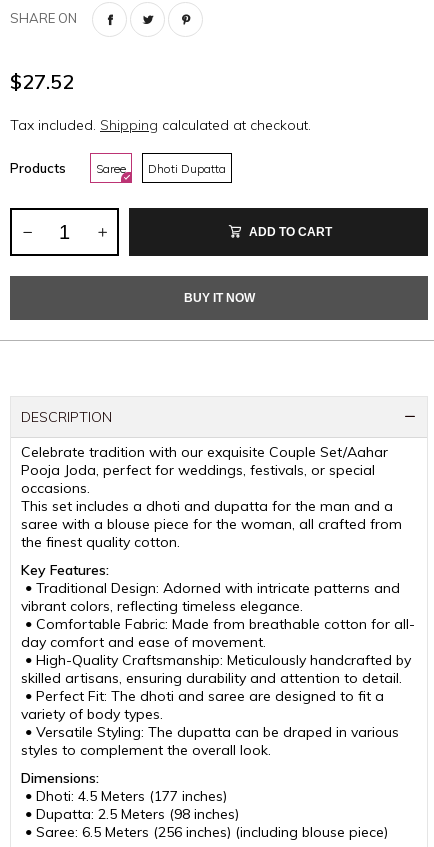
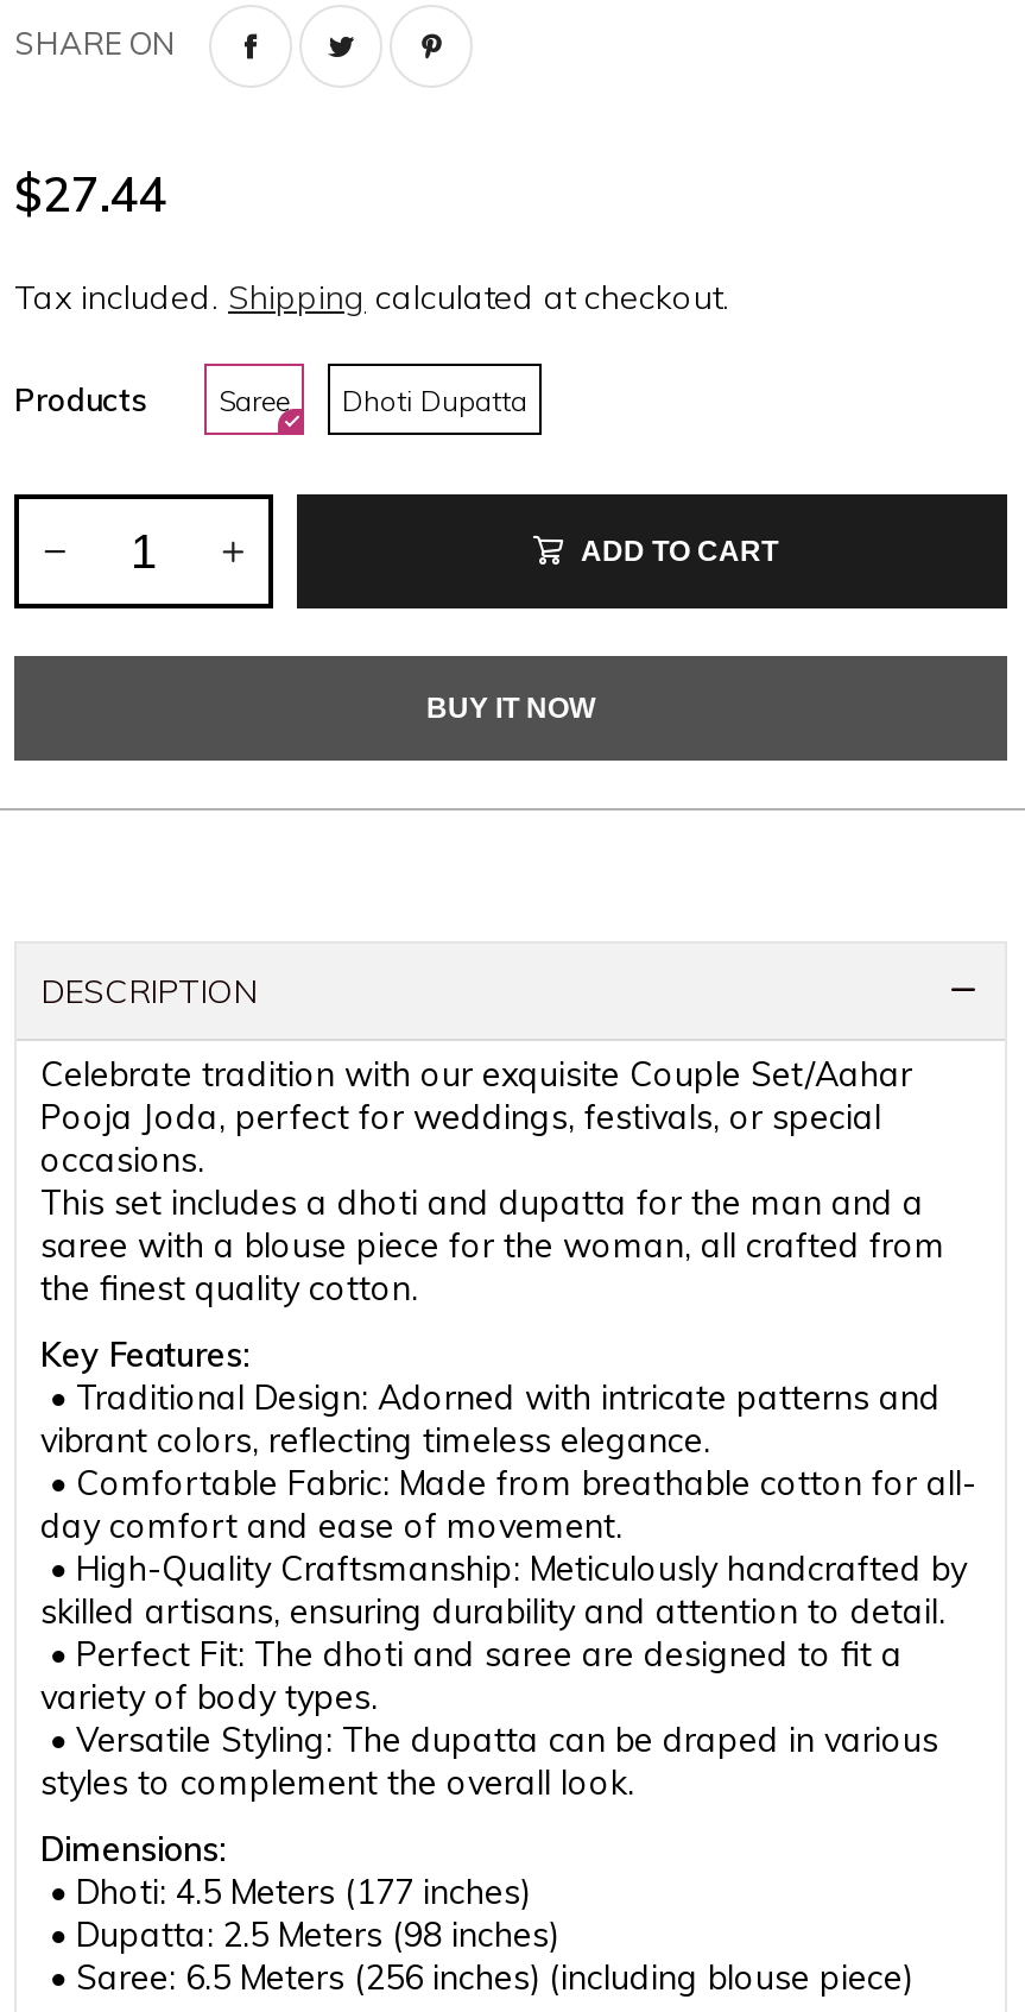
[10,69,74,94] $27.52 -> [14,164,166,223] $27.44

